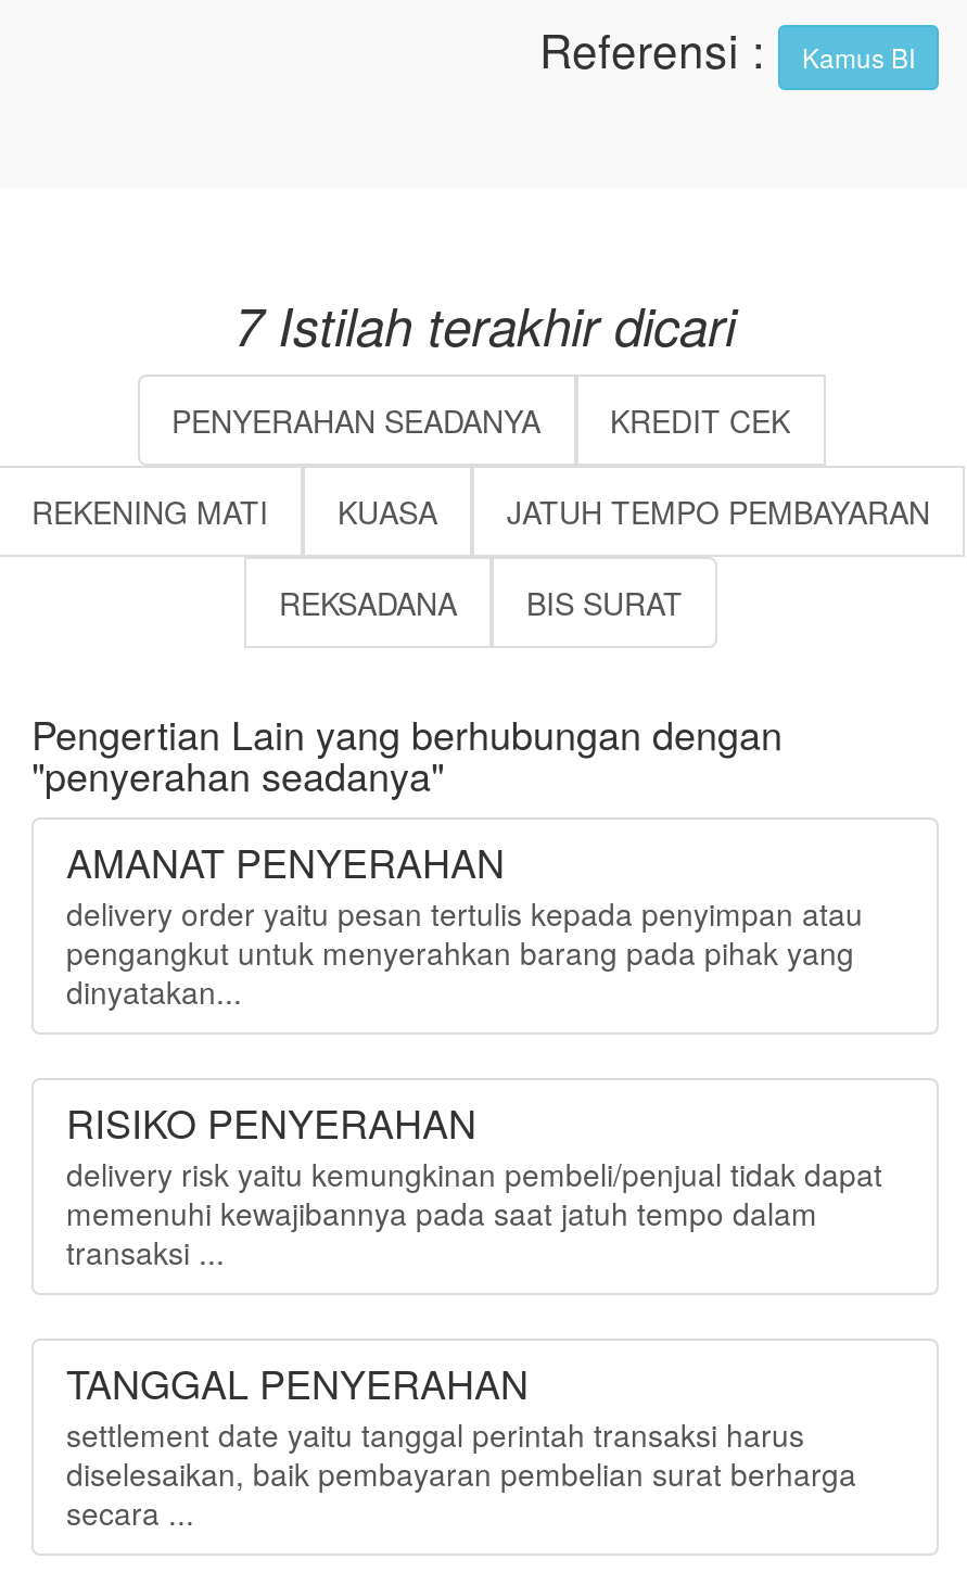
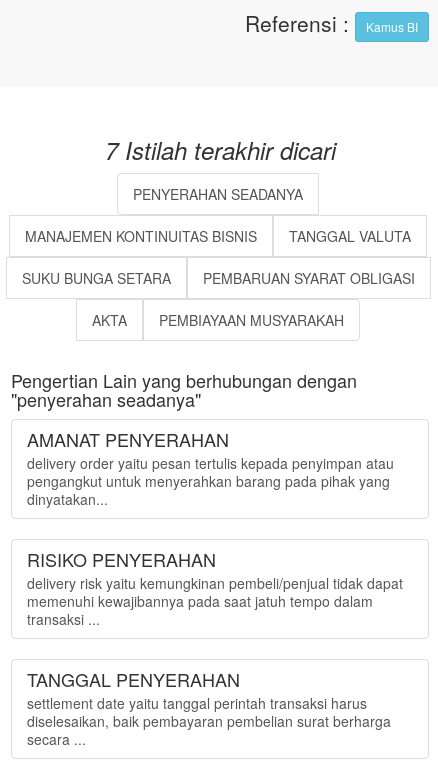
[610,398,790,442] KREDIT CEK -> [25,226,411,246] MANAJEMEN KONTINUITAS BISNIS | TANGGAL VALUTA
[31,490,930,533] REKENING MATI | KUASA | JATUH TEMPO PEMBAYARAN -> [21,268,414,288] SUKU BUNGA SETARA | PEMBARUAN SYARAT OBLIGASI
[279,581,683,624] REKSADANA | BIS SURAT -> [92,310,344,330] AKTA | PEMBIAYAAN MUSYARAKAH

